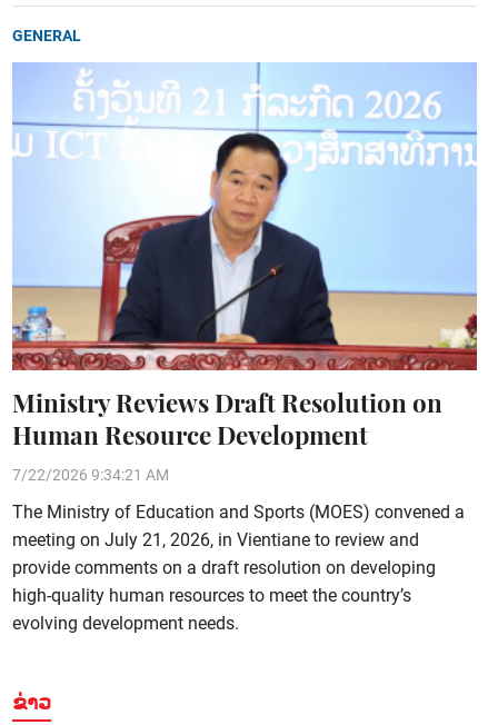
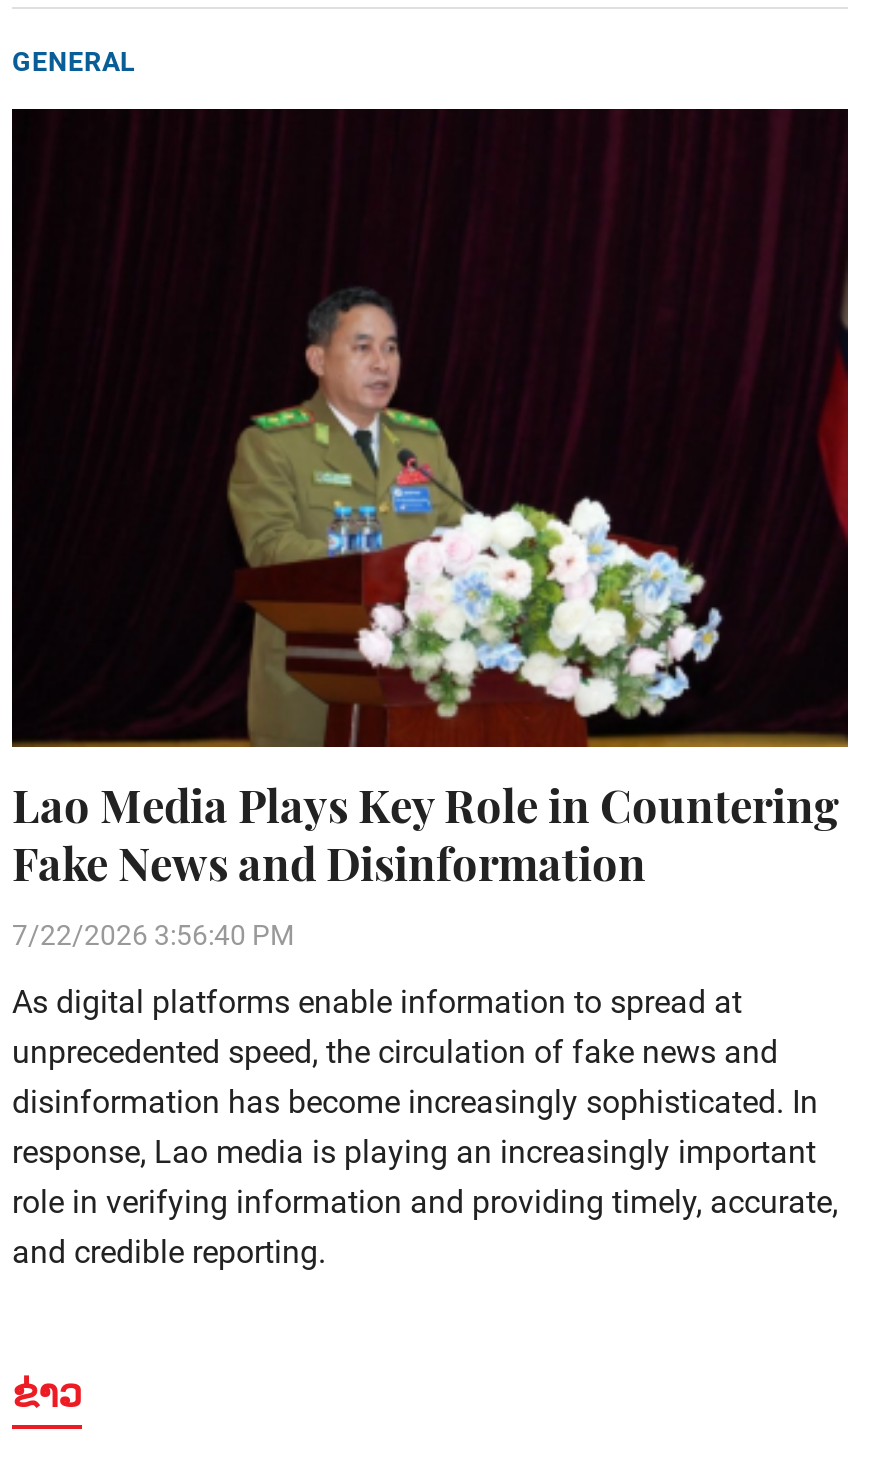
[11,62,478,484] [image] | Ministry Reviews Draft Resolution on | Human Resource Development | 7/22/2026 9:34:21 AM -> [10,106,850,950] [image] | Lao Media Plays Key Role in Countering | Fake News and Disinformation | 7/22/2026 3:56:40 PM
[12,502,465,634] The Ministry of Education and Sports (MOES) convened a | meeting on July 21, 2026, in Vientiane to review and | provide comments on a draft resolution on developing | high-quality human resources to meet the country’s | evolving development needs. -> [12,982,838,1270] As digital platforms enable information to spread at | unprecedented speed, the circulation of fake news and | disinformation has become increasingly sophisticated. In | response, Lao media is playing an increasingly important | role in verifying information and providing timely, accurate, | and credible reporting.

